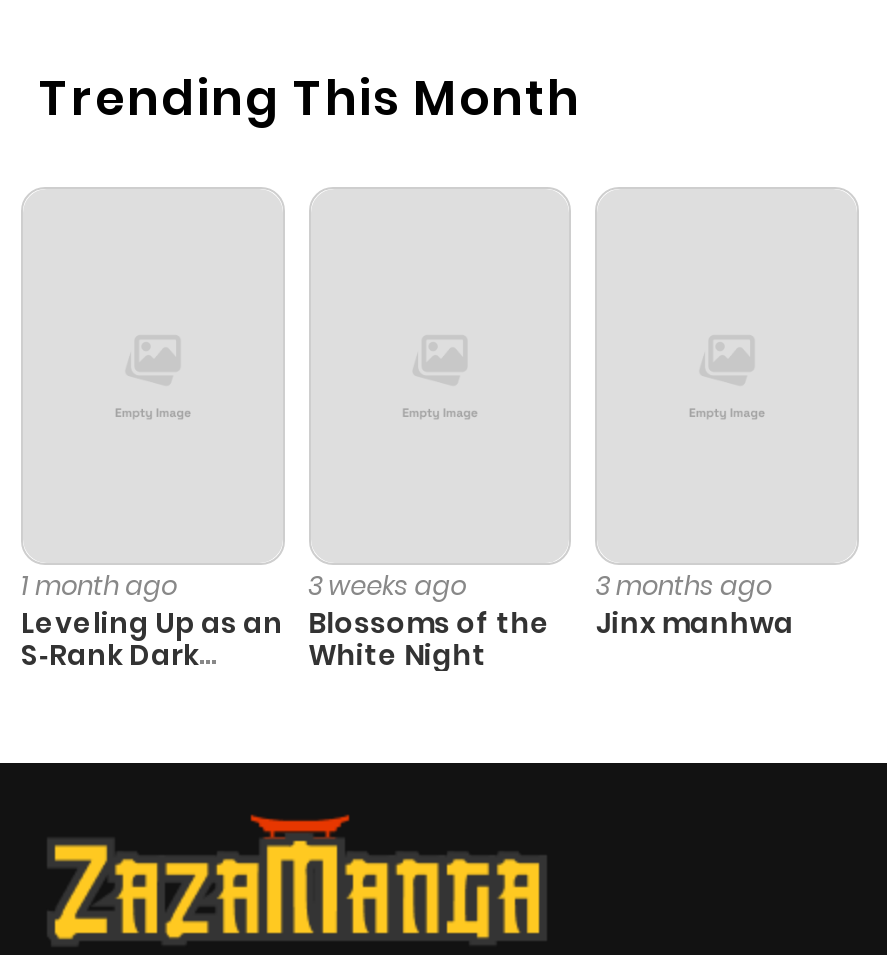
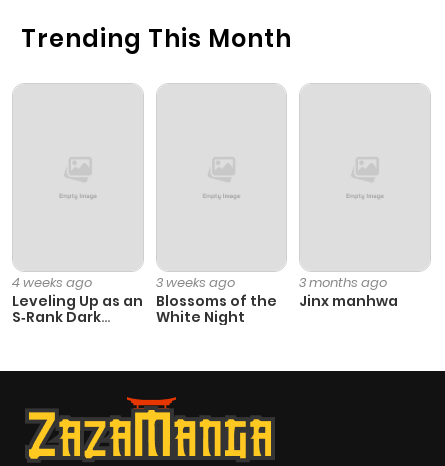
[21,567,177,605] 1 month ago -> [12,273,92,292] 4 weeks ago

